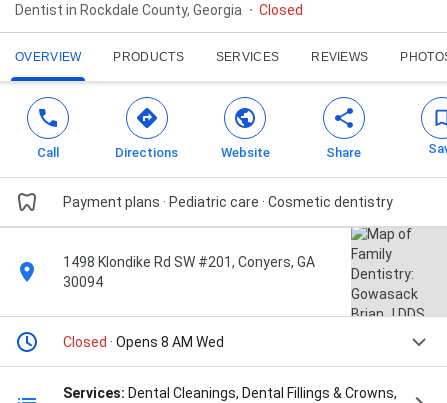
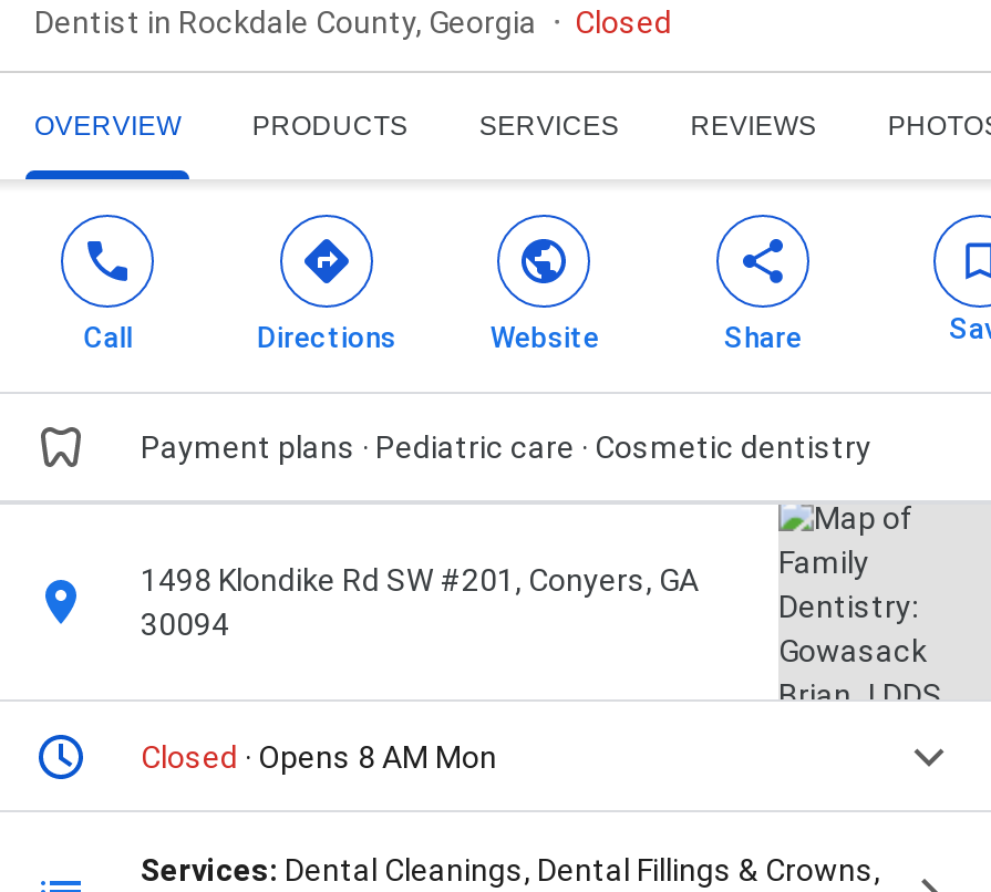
[63,334,224,350] Closed · Opens 8 AM Wed -> [141,740,497,775] Closed · Opens 8 AM Mon

